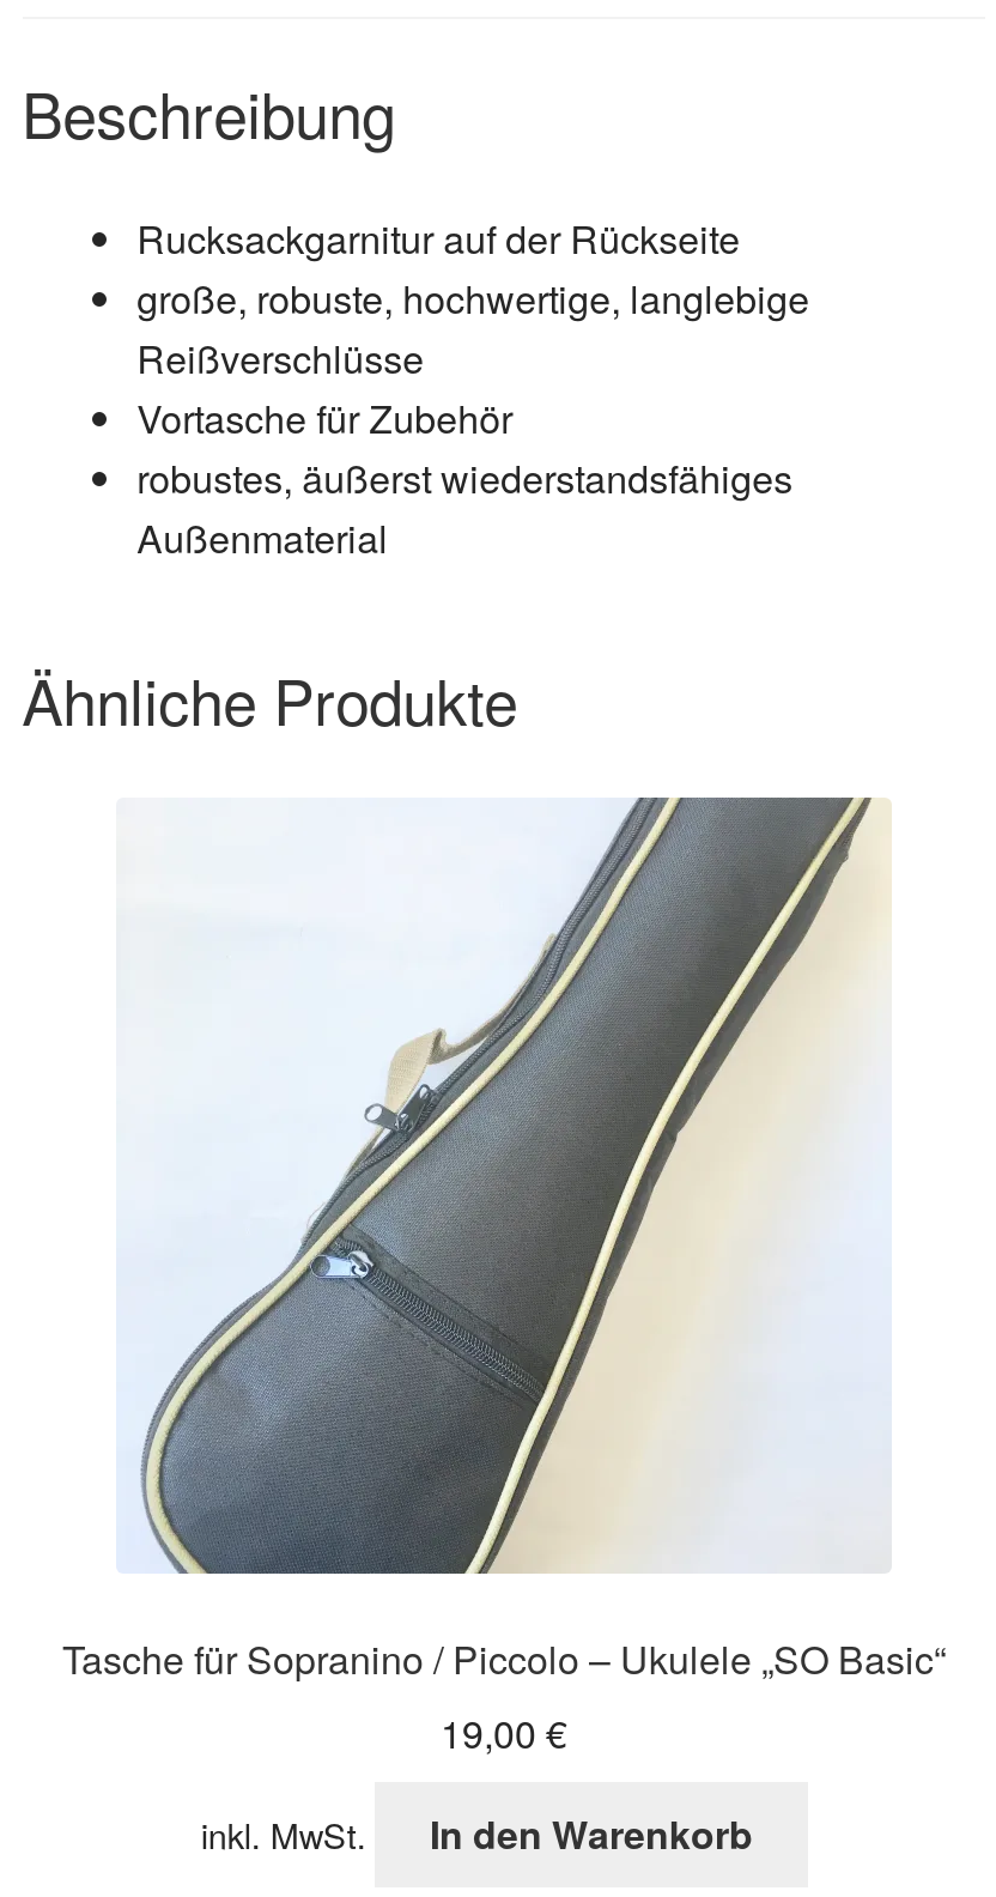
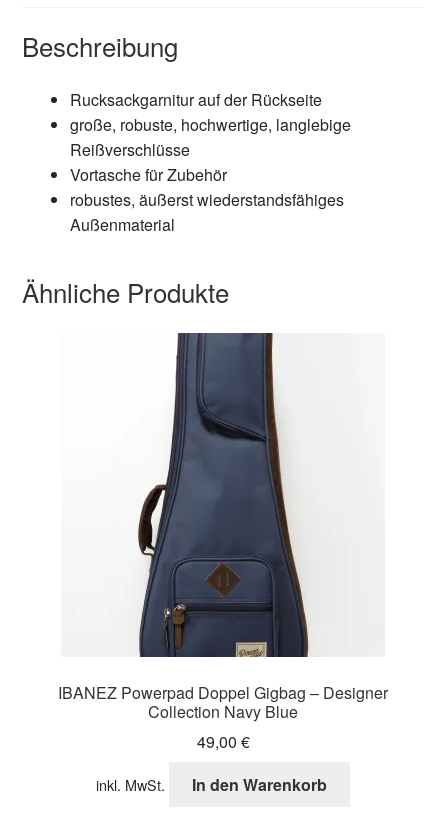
[62,795,946,1759] [image] | Tasche für Sopranino / Piccolo – Ukulele „SO Basic“ | 19,00 € -> [58,332,388,753] [image] | IBANEZ Powerpad Doppel Gigbag – Designer | Collection Navy Blue | 49,00 €

